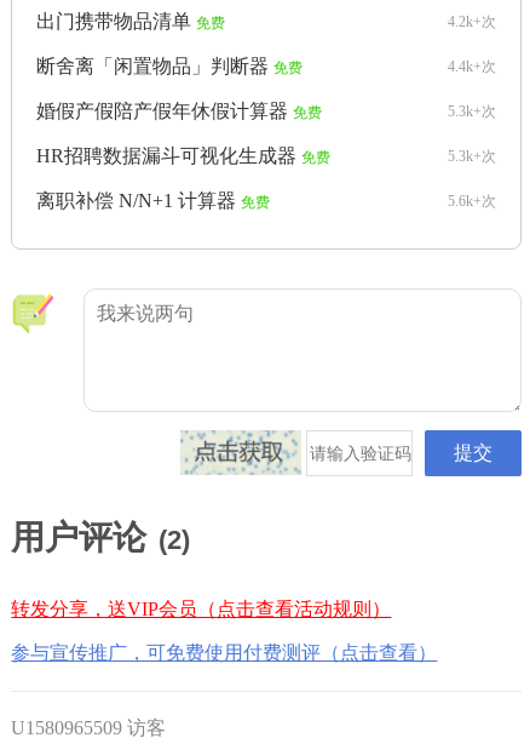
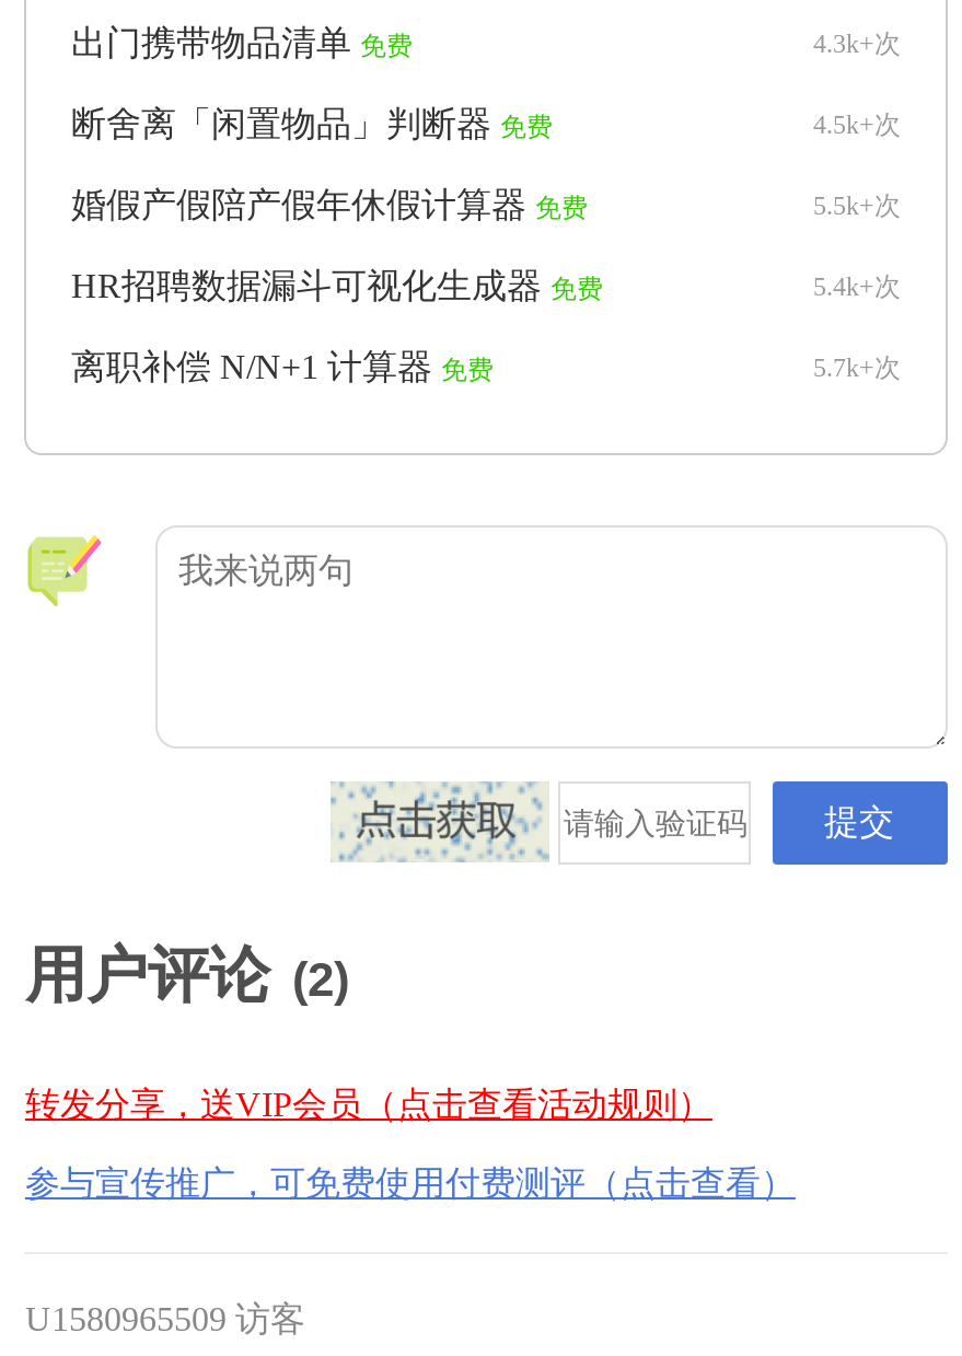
[447,14,496,31] 4.2k+次 -> [813,29,901,60] 4.3k+次
[447,59,496,76] 4.4k+次 -> [813,110,901,141] 4.5k+次
[447,103,496,120] 5.3k+次 -> [813,191,901,222] 5.5k+次
[447,148,496,165] 5.3k+次 -> [813,272,901,303] 5.4k+次
[447,193,496,210] 5.6k+次 -> [813,353,901,384] 5.7k+次

